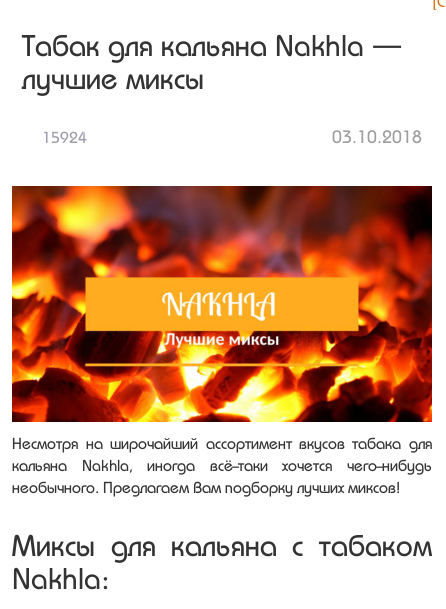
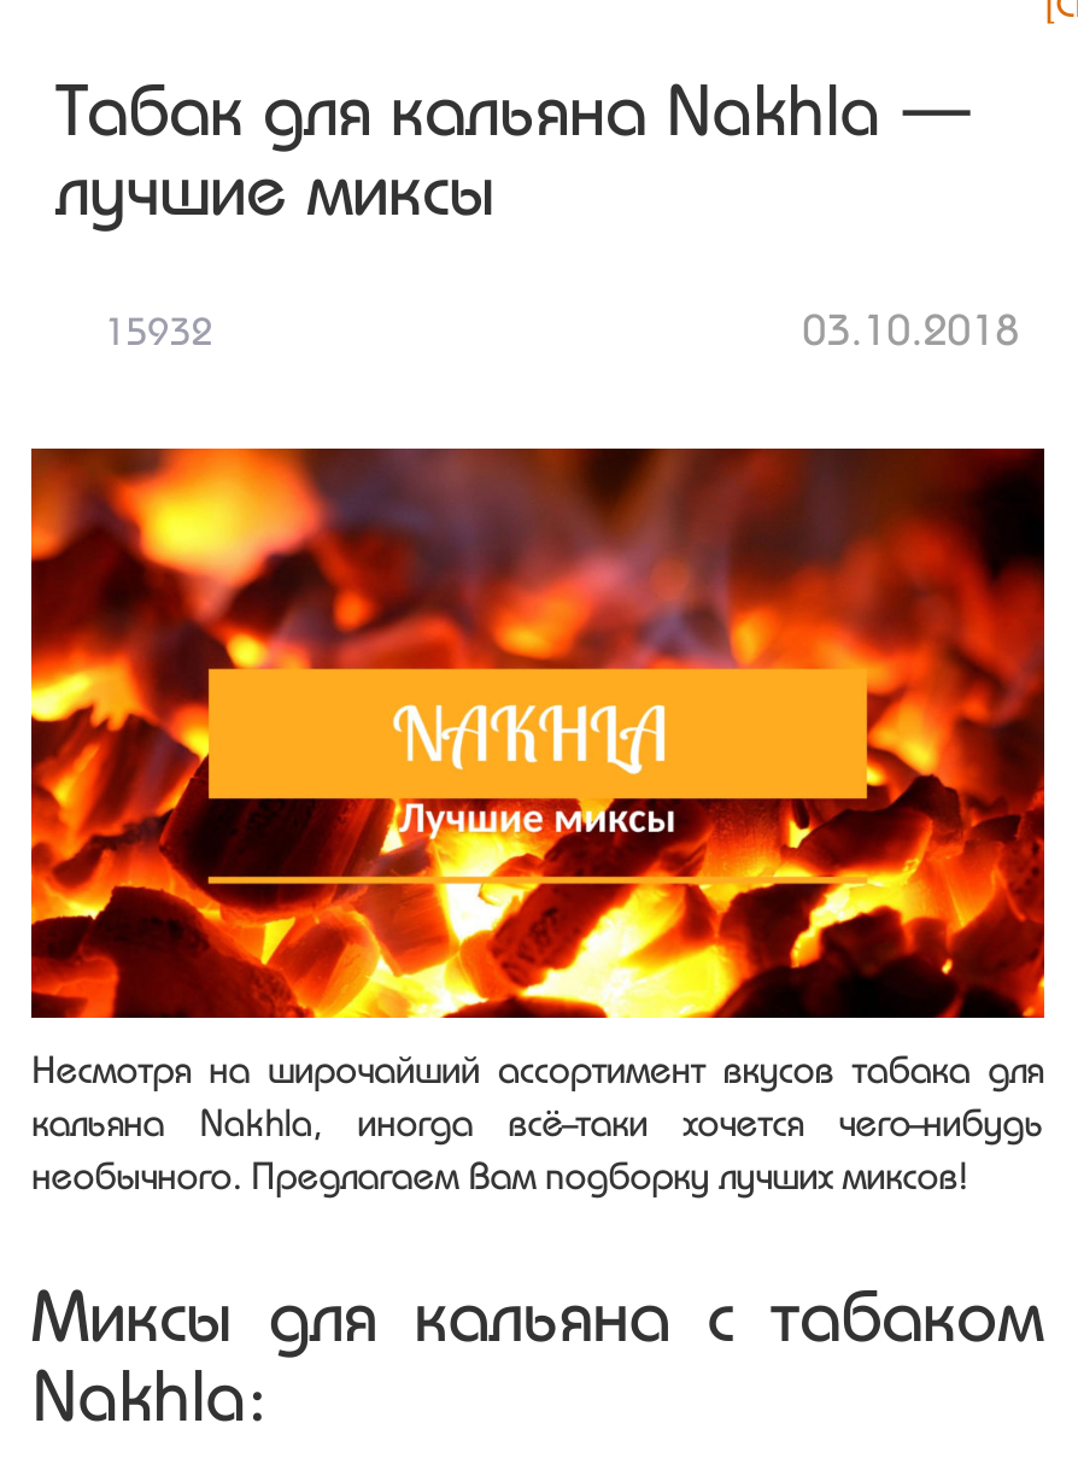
[42,128,87,146] 15924 -> [104,309,213,352] 15932

